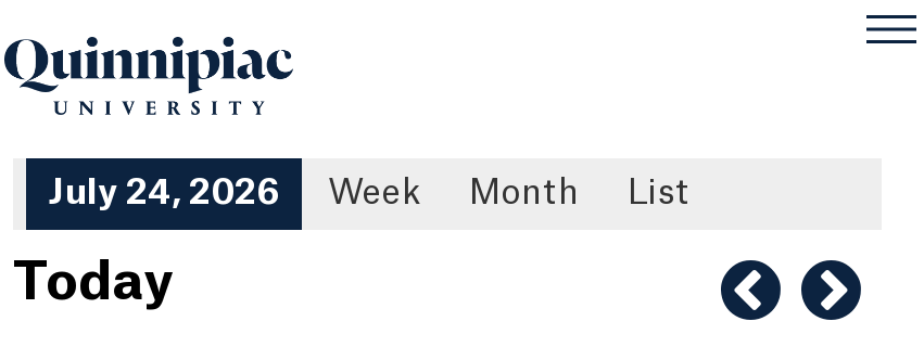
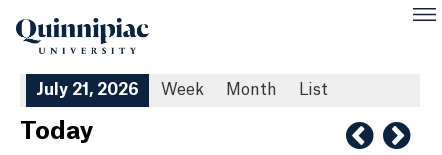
[48,176,691,210] July 24, 2026 Week Month List -> [36,82,328,98] July 21, 2026 Week Month List

